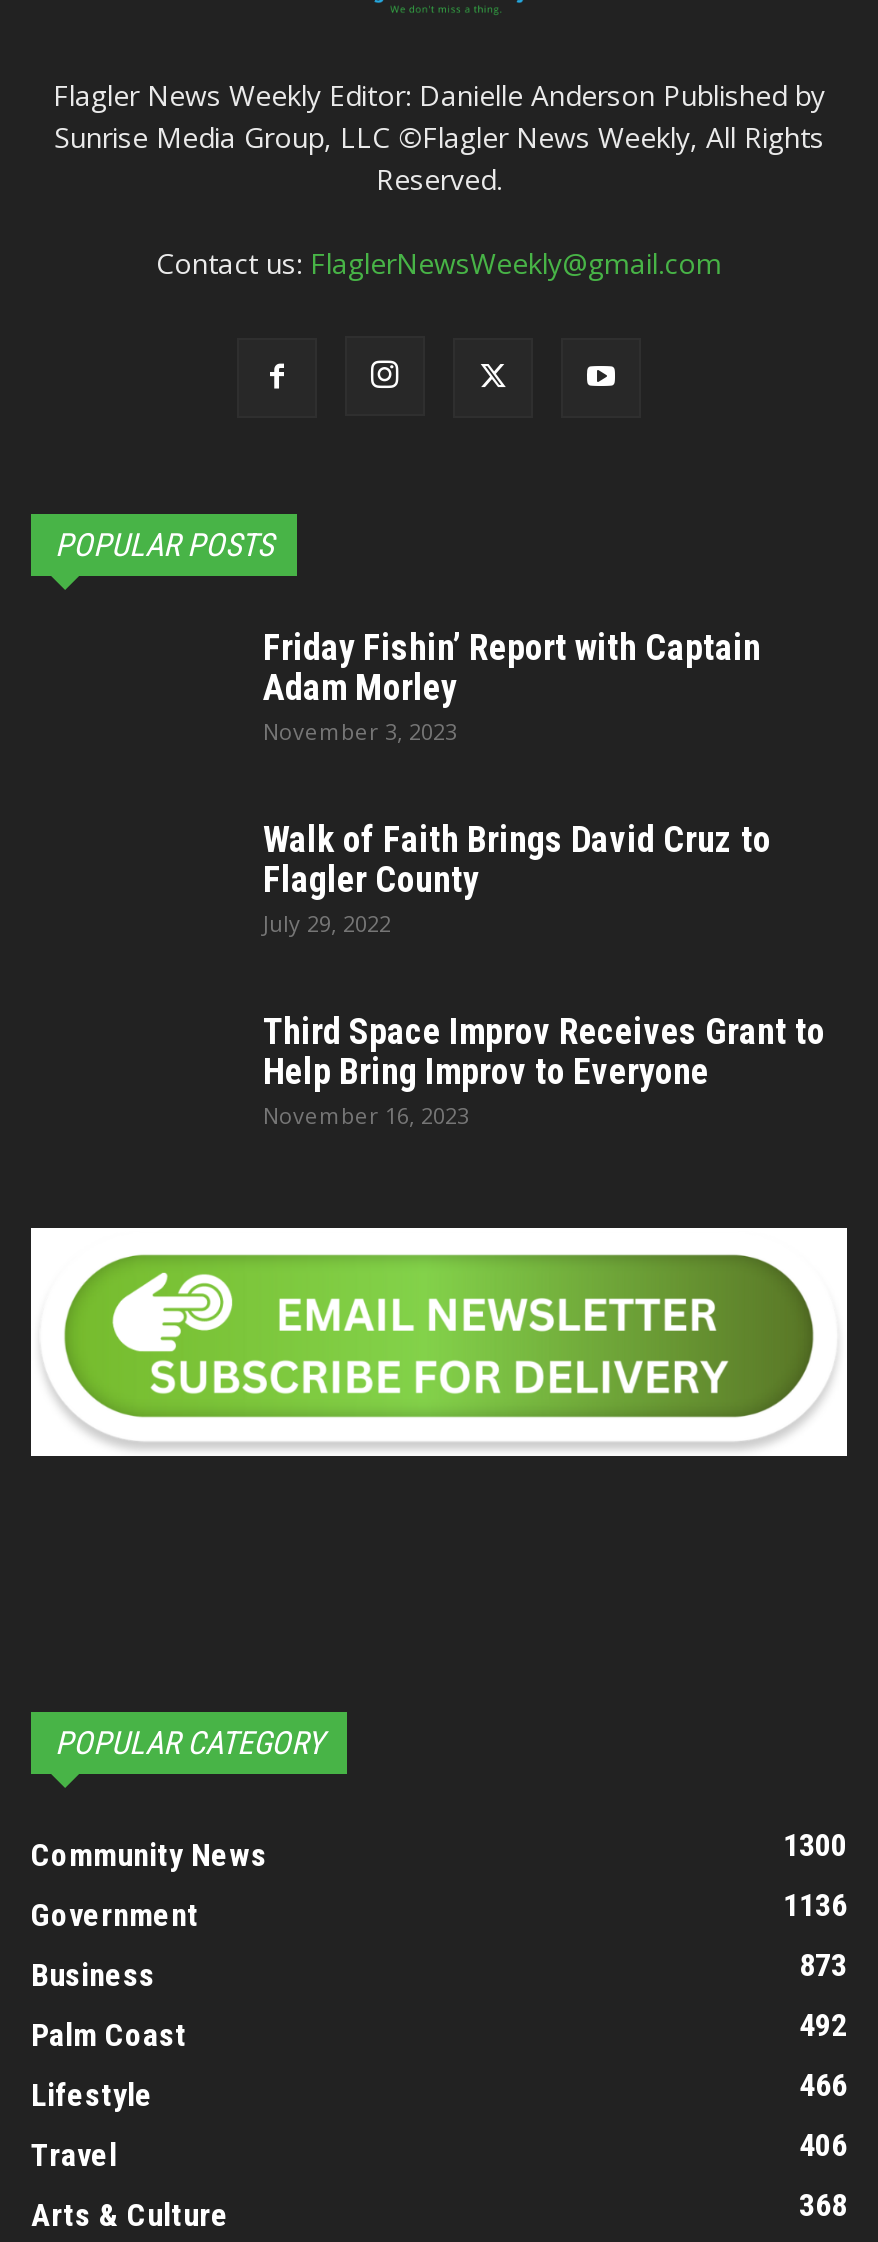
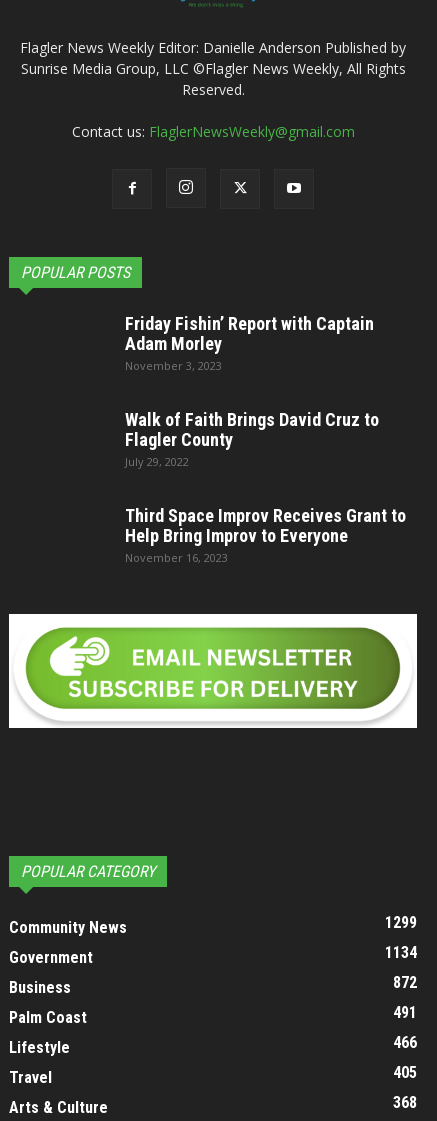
[783,1825,847,1863] 1300 -> [385,913,417,932] 1299
[783,1885,847,1923] 1136 -> [385,943,417,962] 1134
[799,1945,847,1983] 873 -> [393,973,417,992] 872
[799,2005,847,2043] 492 -> [393,1003,417,1022] 491
[799,2125,847,2163] 406 -> [393,1063,417,1082] 405

